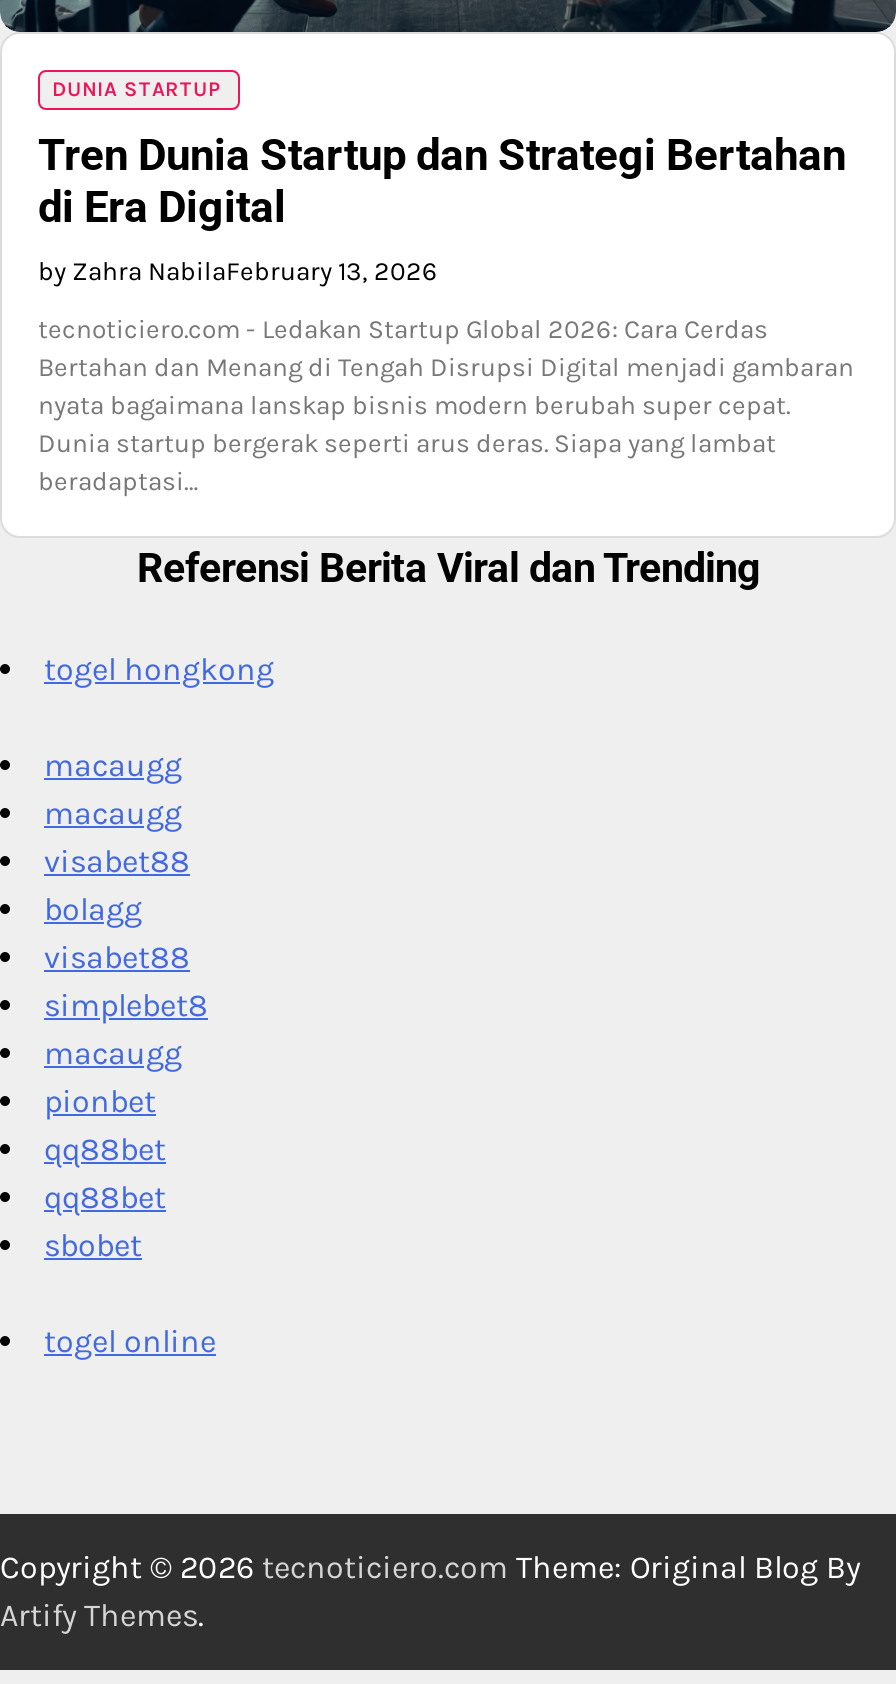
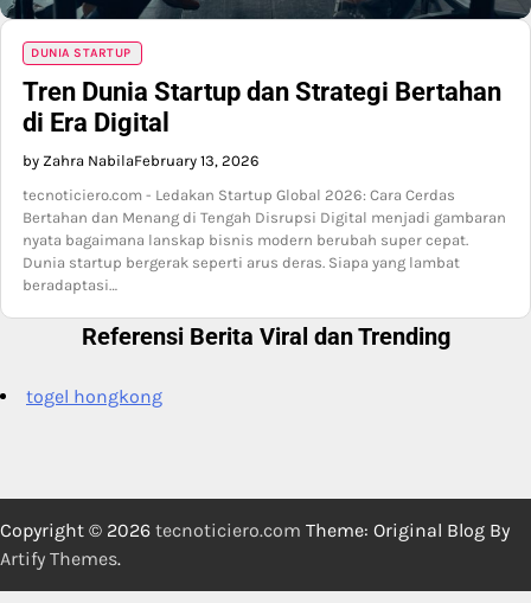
[44,746,216,1360] macaugg | macaugg | visabet88 | bolagg | visabet88 | simplebet8 | macaugg | pionbet | qq88bet | qq88bet | sbobet | togel online -> none

